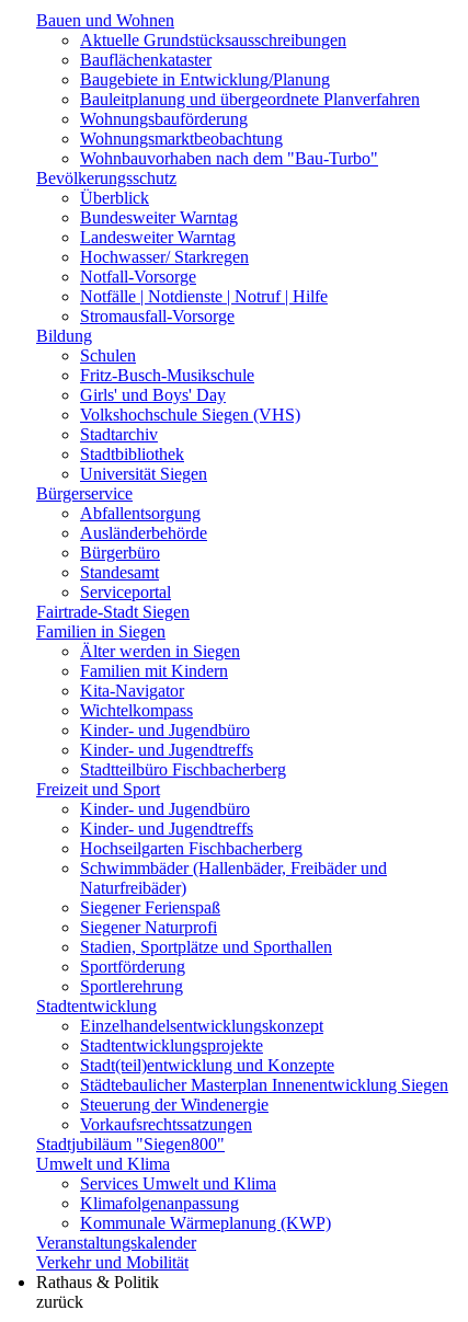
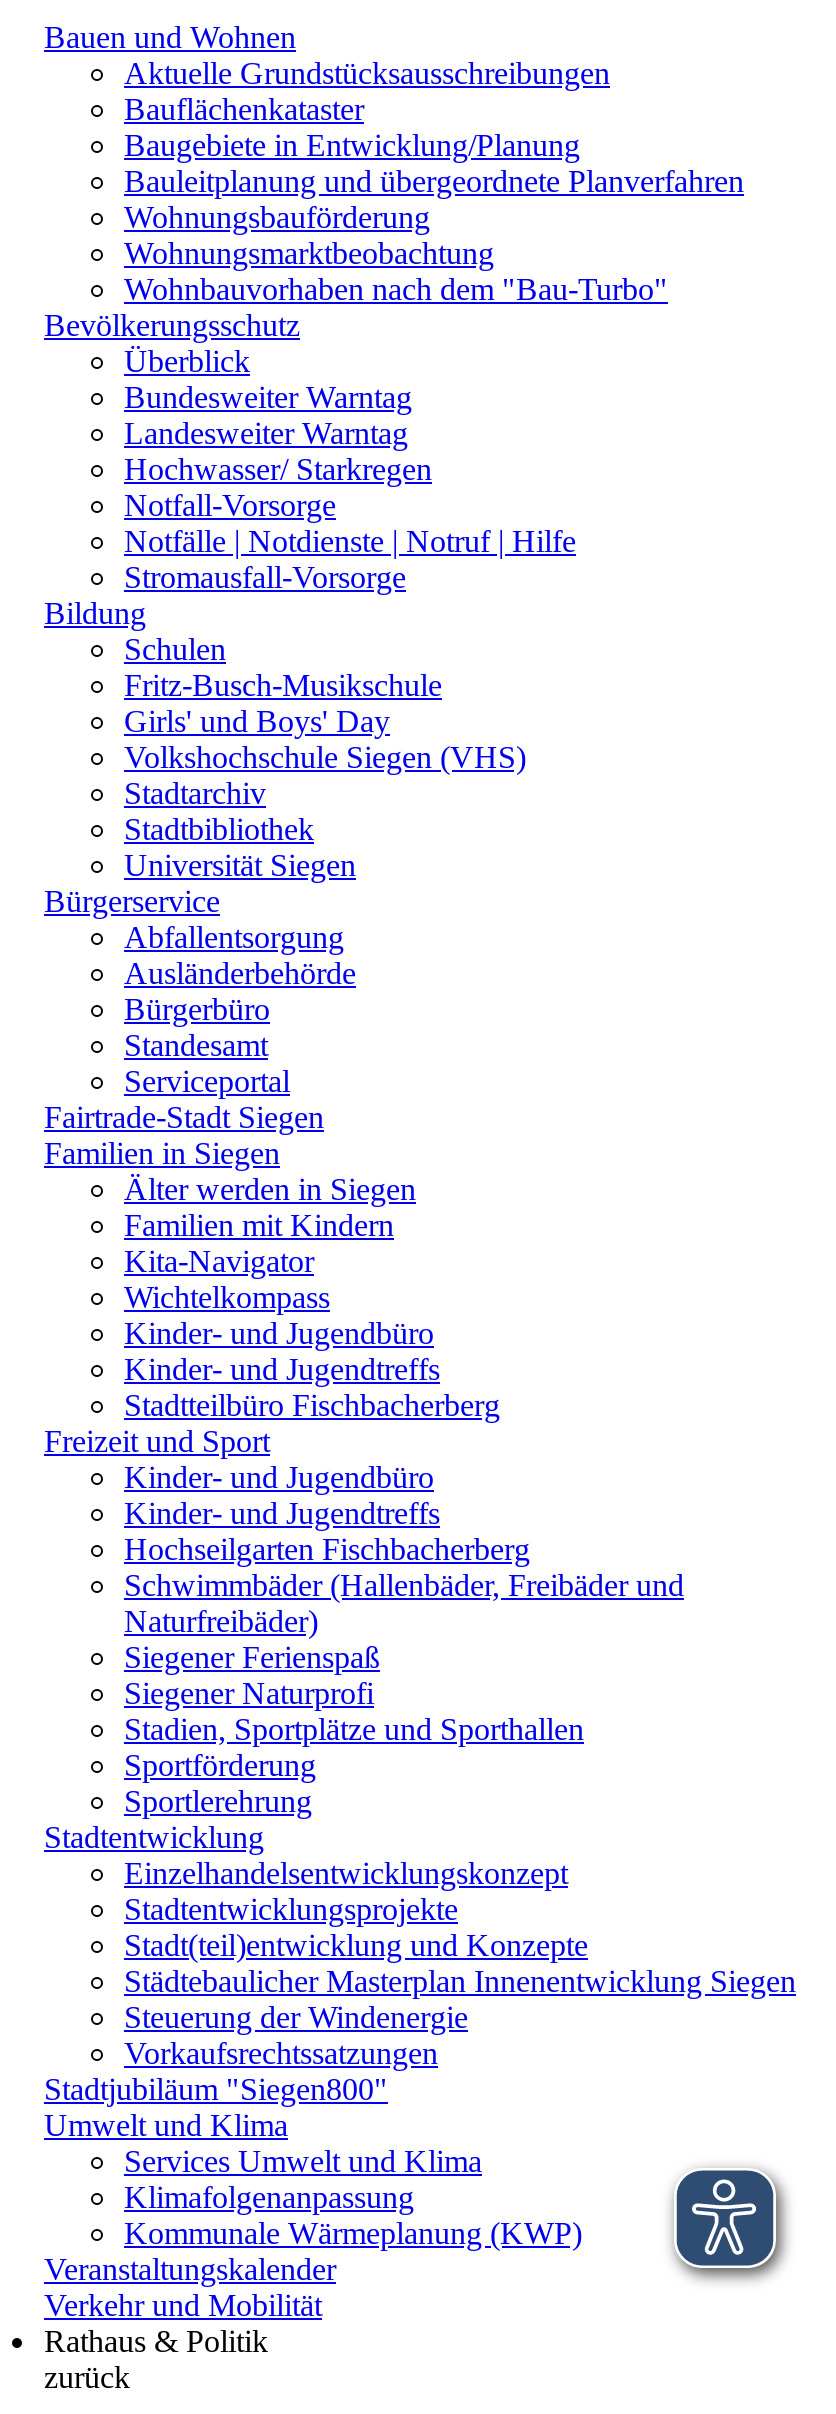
none -> [668,2164,790,2284] [image]

